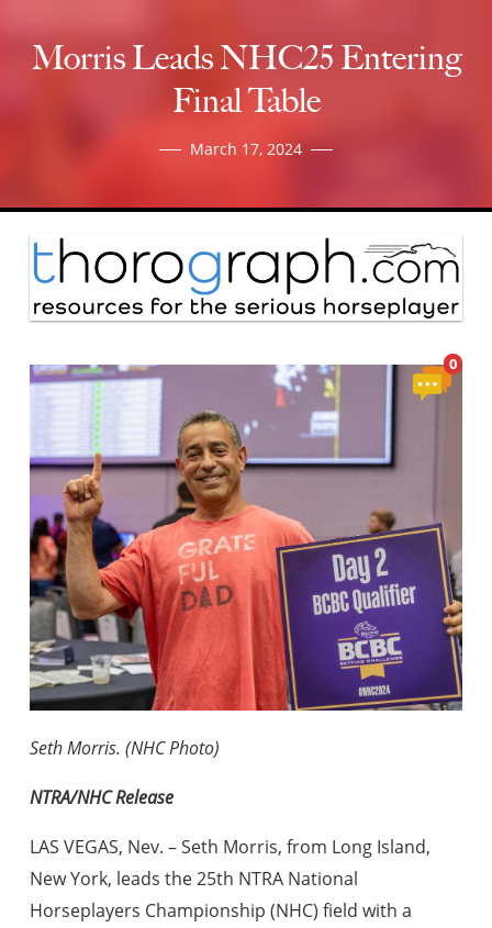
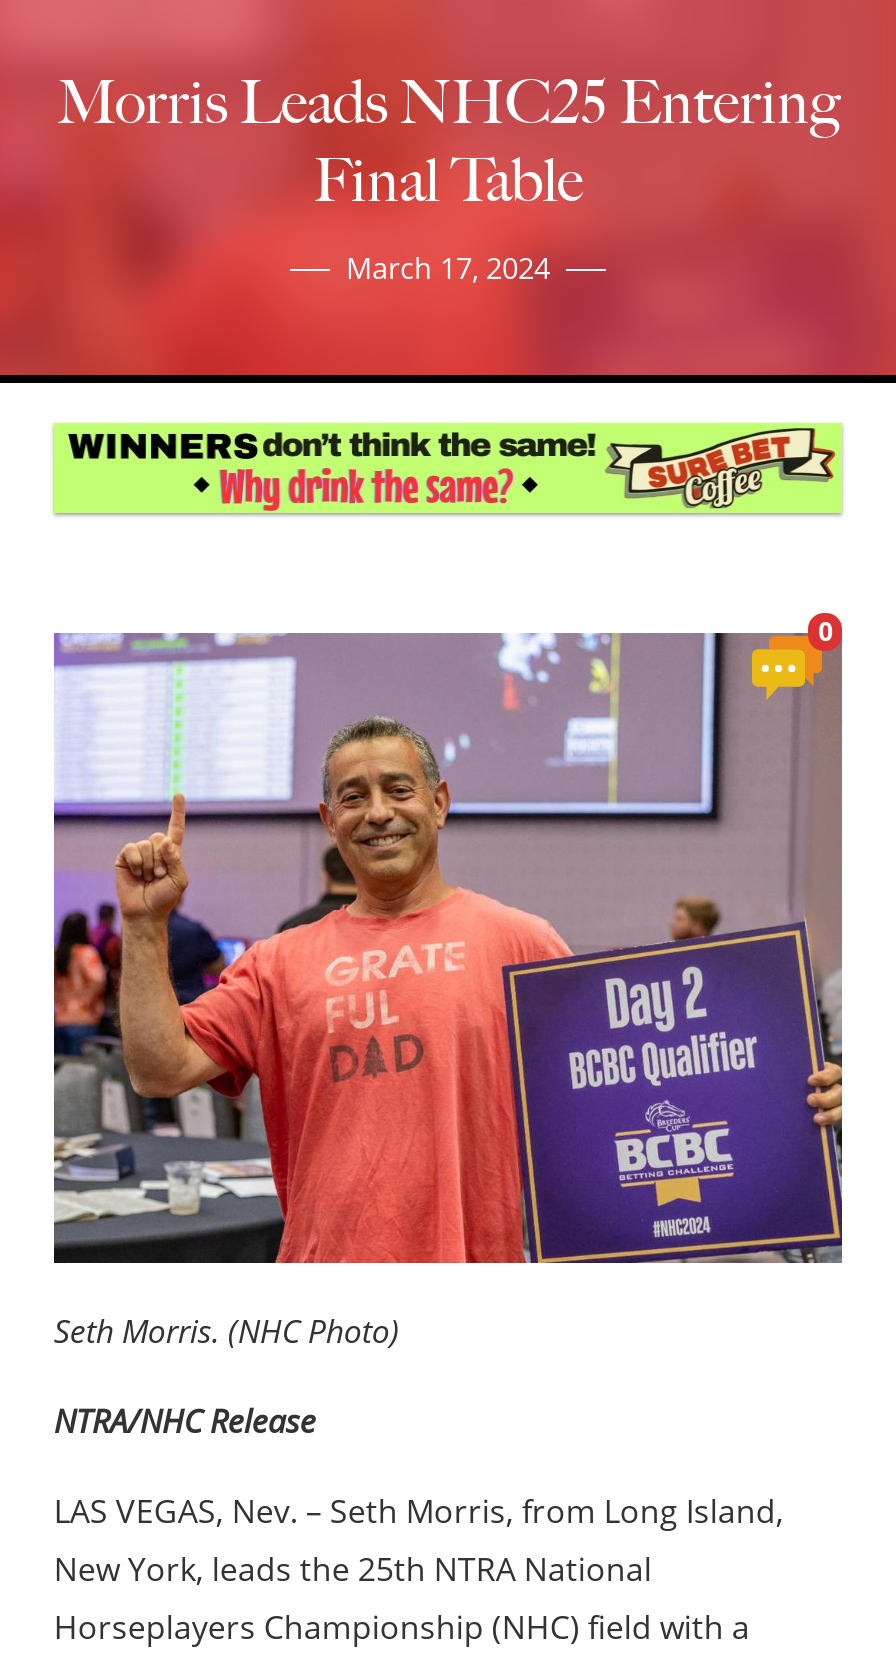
[30,237,462,323] [image] -> [52,421,844,535] [image]

